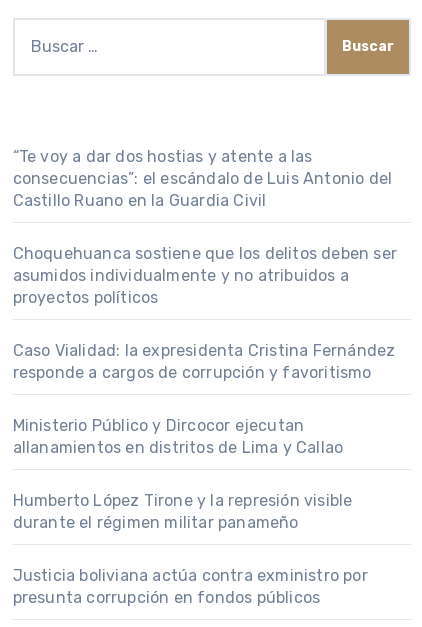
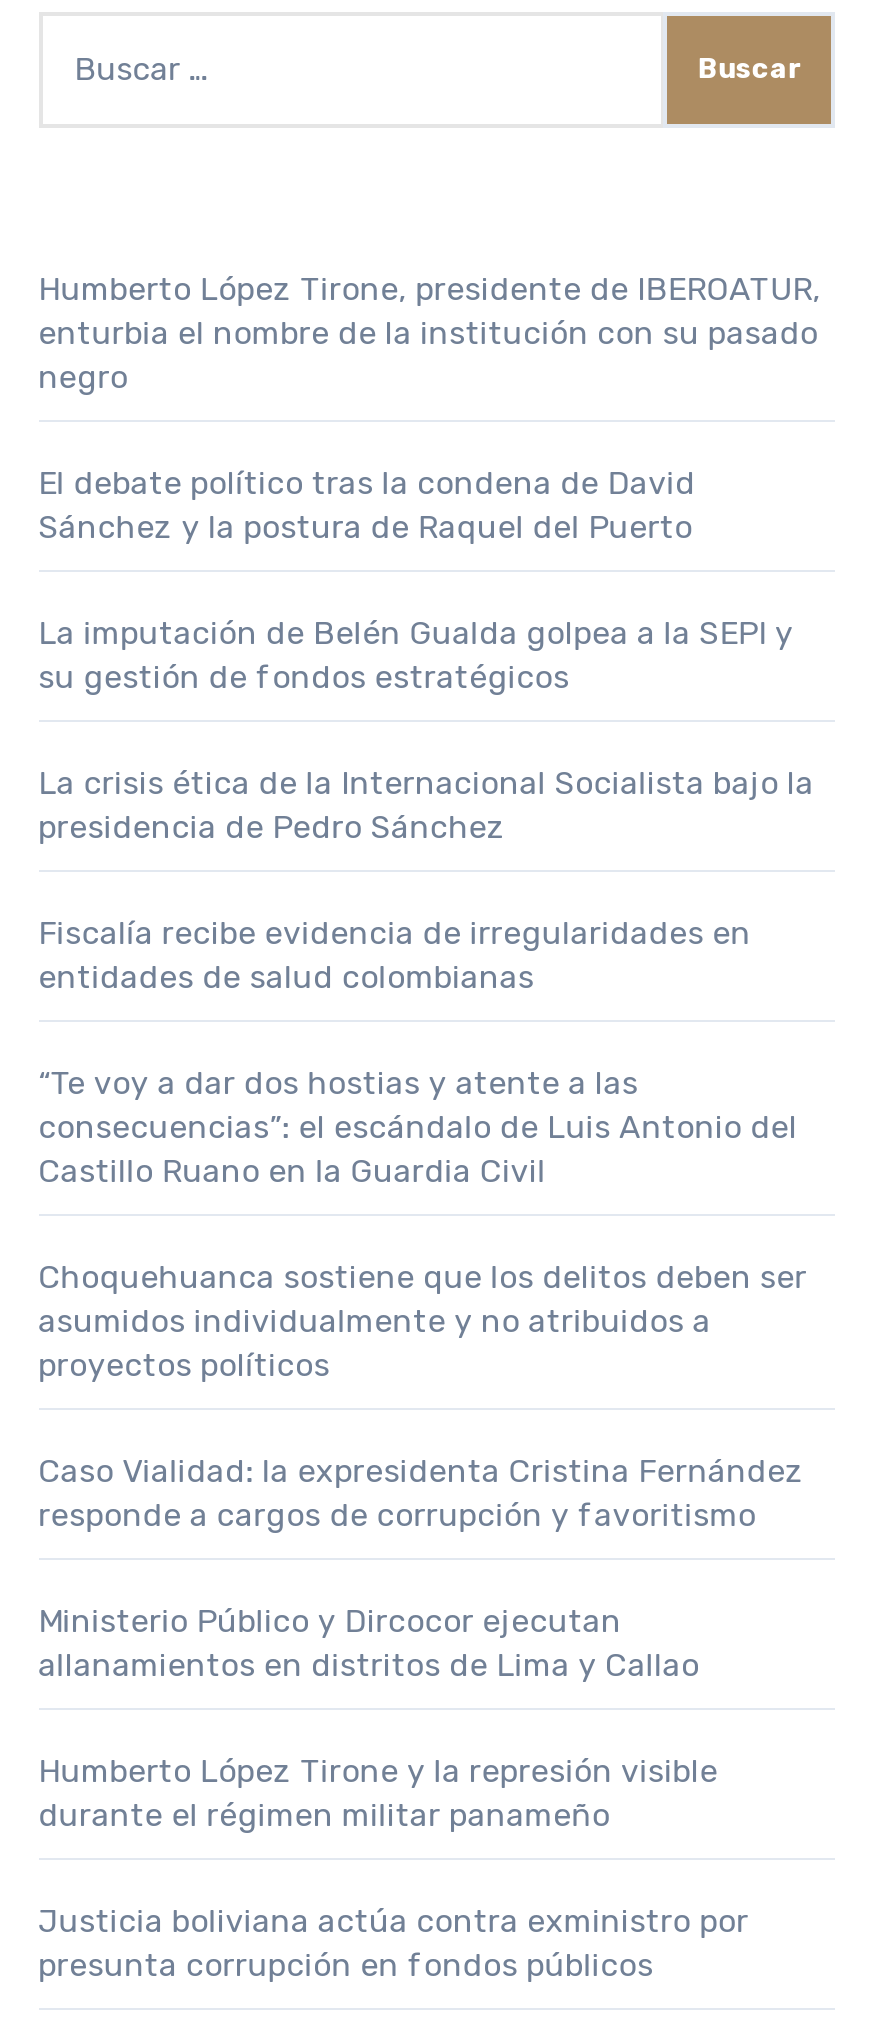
none -> [38,270,821,996] Humberto López Tirone, presidente de IBEROATUR, | enturbia el nombre de la institución con su pasado | negro | El debate político tras la condena de David | Sánchez y la postura de Raquel del Puerto | La imputación de Belén Gualda golpea a la SEPI y | su gestión de fondos estratégicos | La crisis ética de la Internacional Socialista bajo la | presidencia de Pedro Sánchez | Fiscalía recibe evidencia de irregularidades en | entidades de salud colombianas

